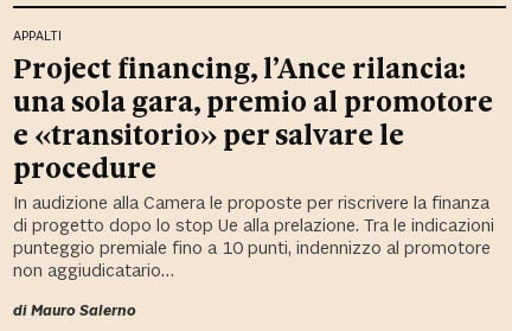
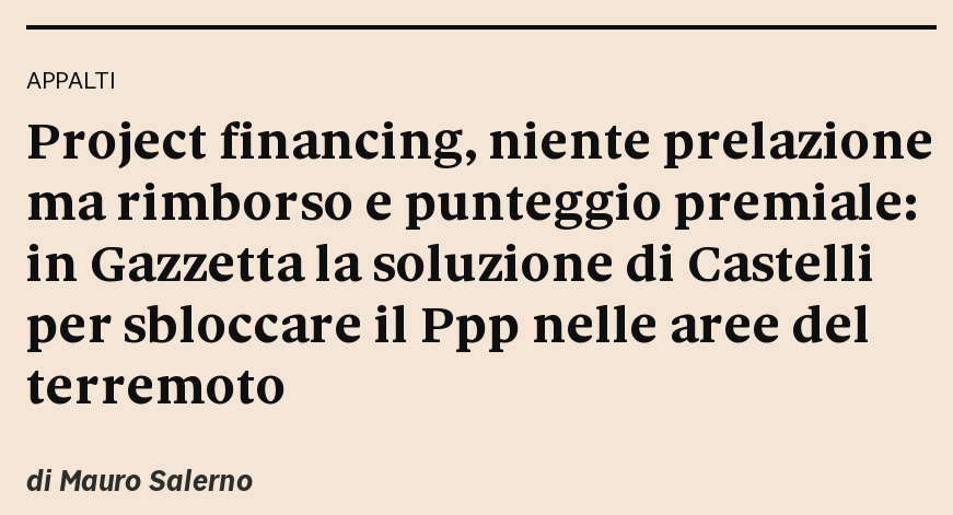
[13,47,494,283] Project financing, l’Ance rilancia: | una sola gara, premio al promotore | e «transitorio» per salvare le | procedure | In audizione alla Camera le proposte per riscrivere la finanza | di progetto dopo lo stop Ue alla prelazione. Tra le indicazioni | punteggio premiale fino a 10 punti, indennizzo al promotore | non aggiudicatario… -> [26,100,934,419] Project financing, niente prelazione | ma rimborso e punteggio premiale: | in Gazzetta la soluzione di Castelli | per sbloccare il Ppp nelle aree del | terremoto

